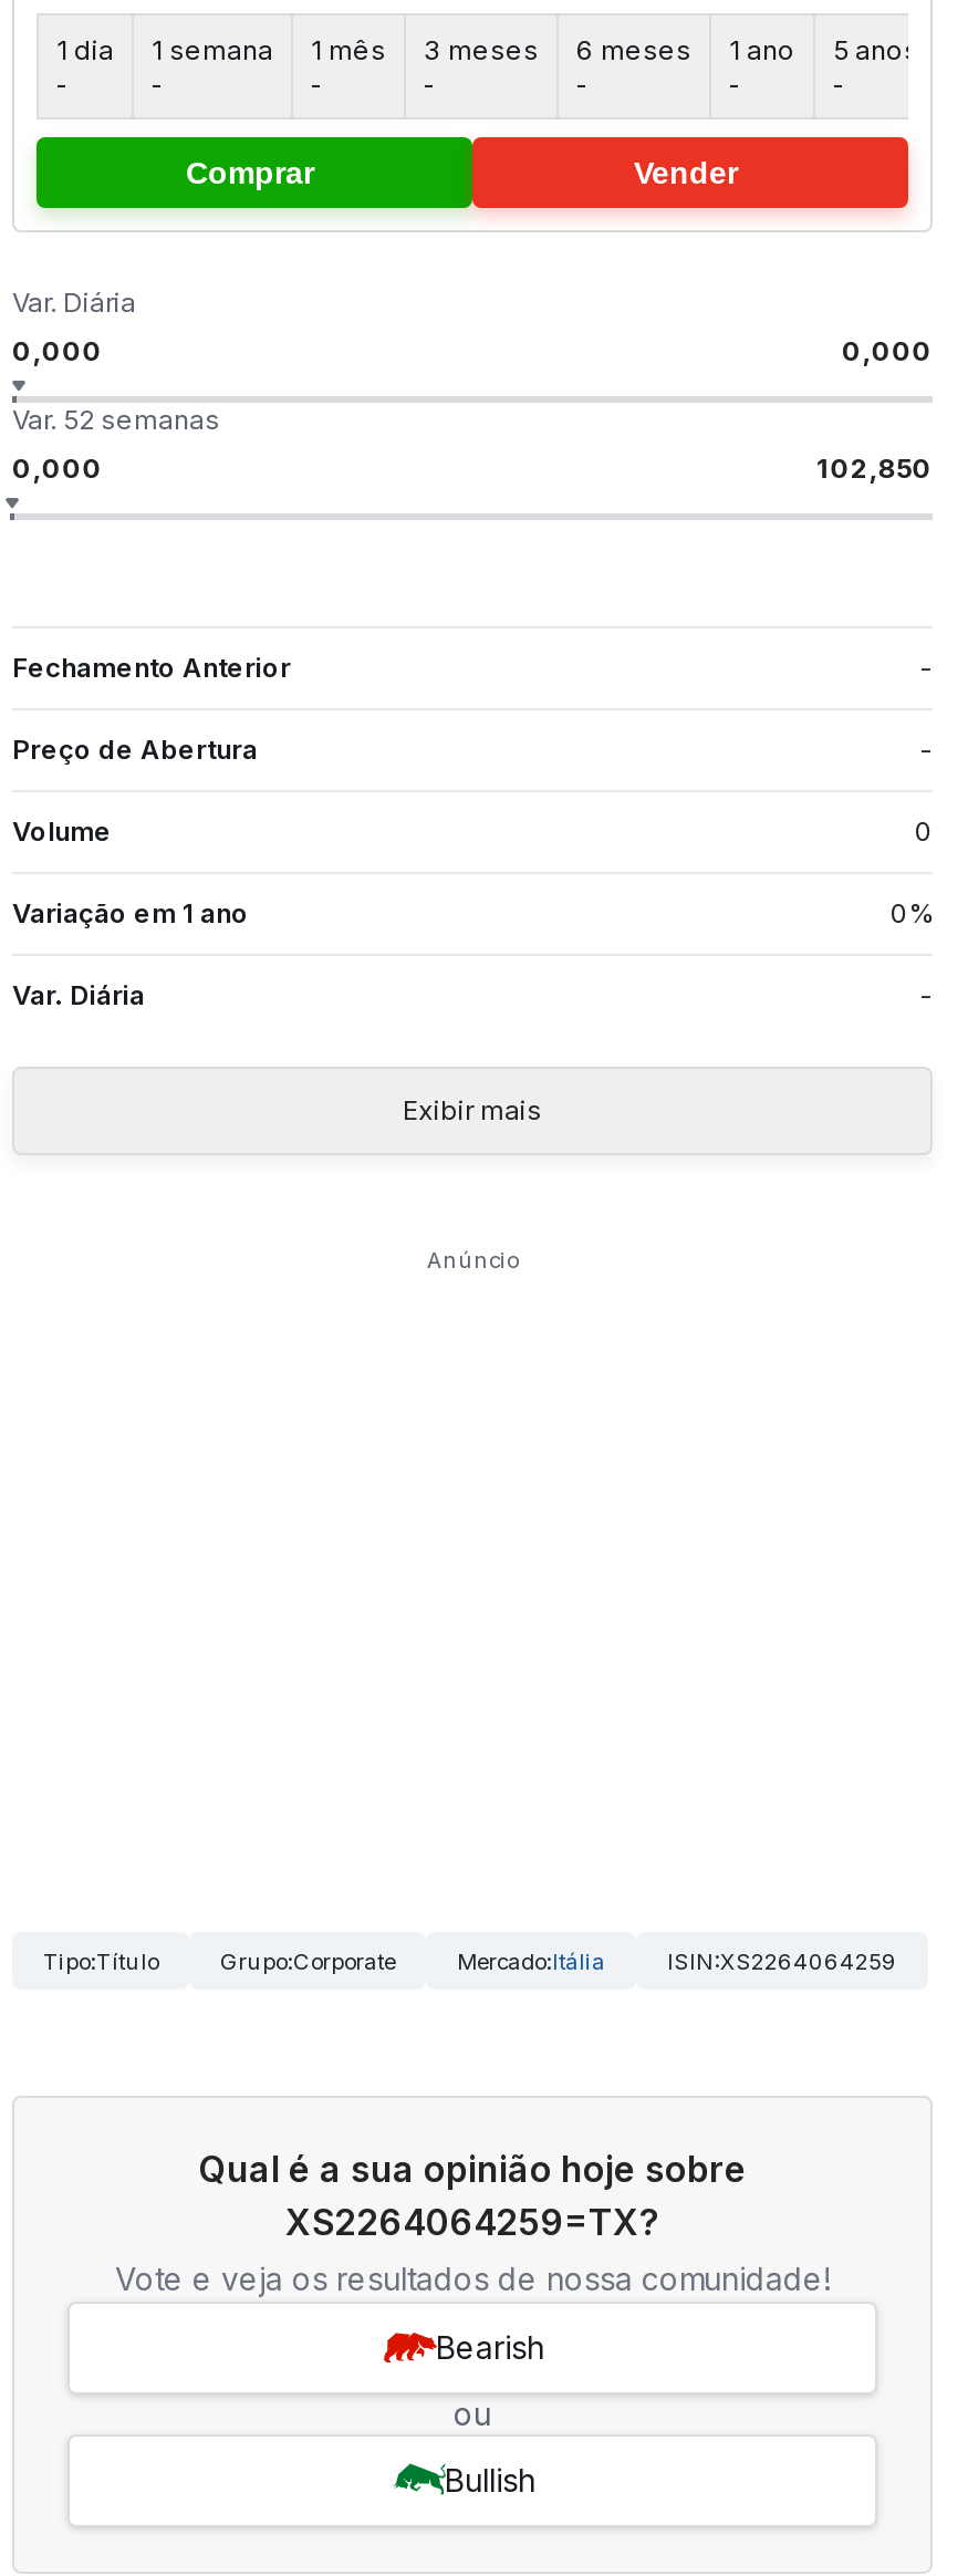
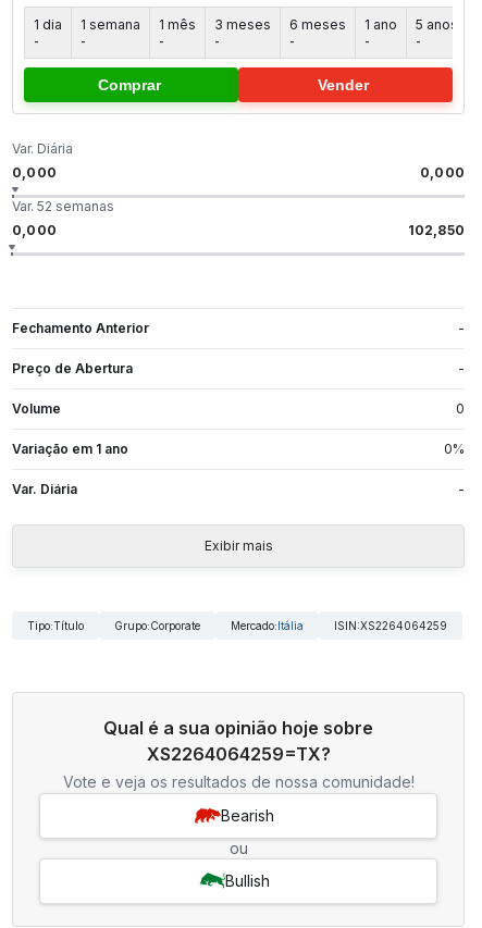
[427,1246,518,1272] Anúncio -> none

